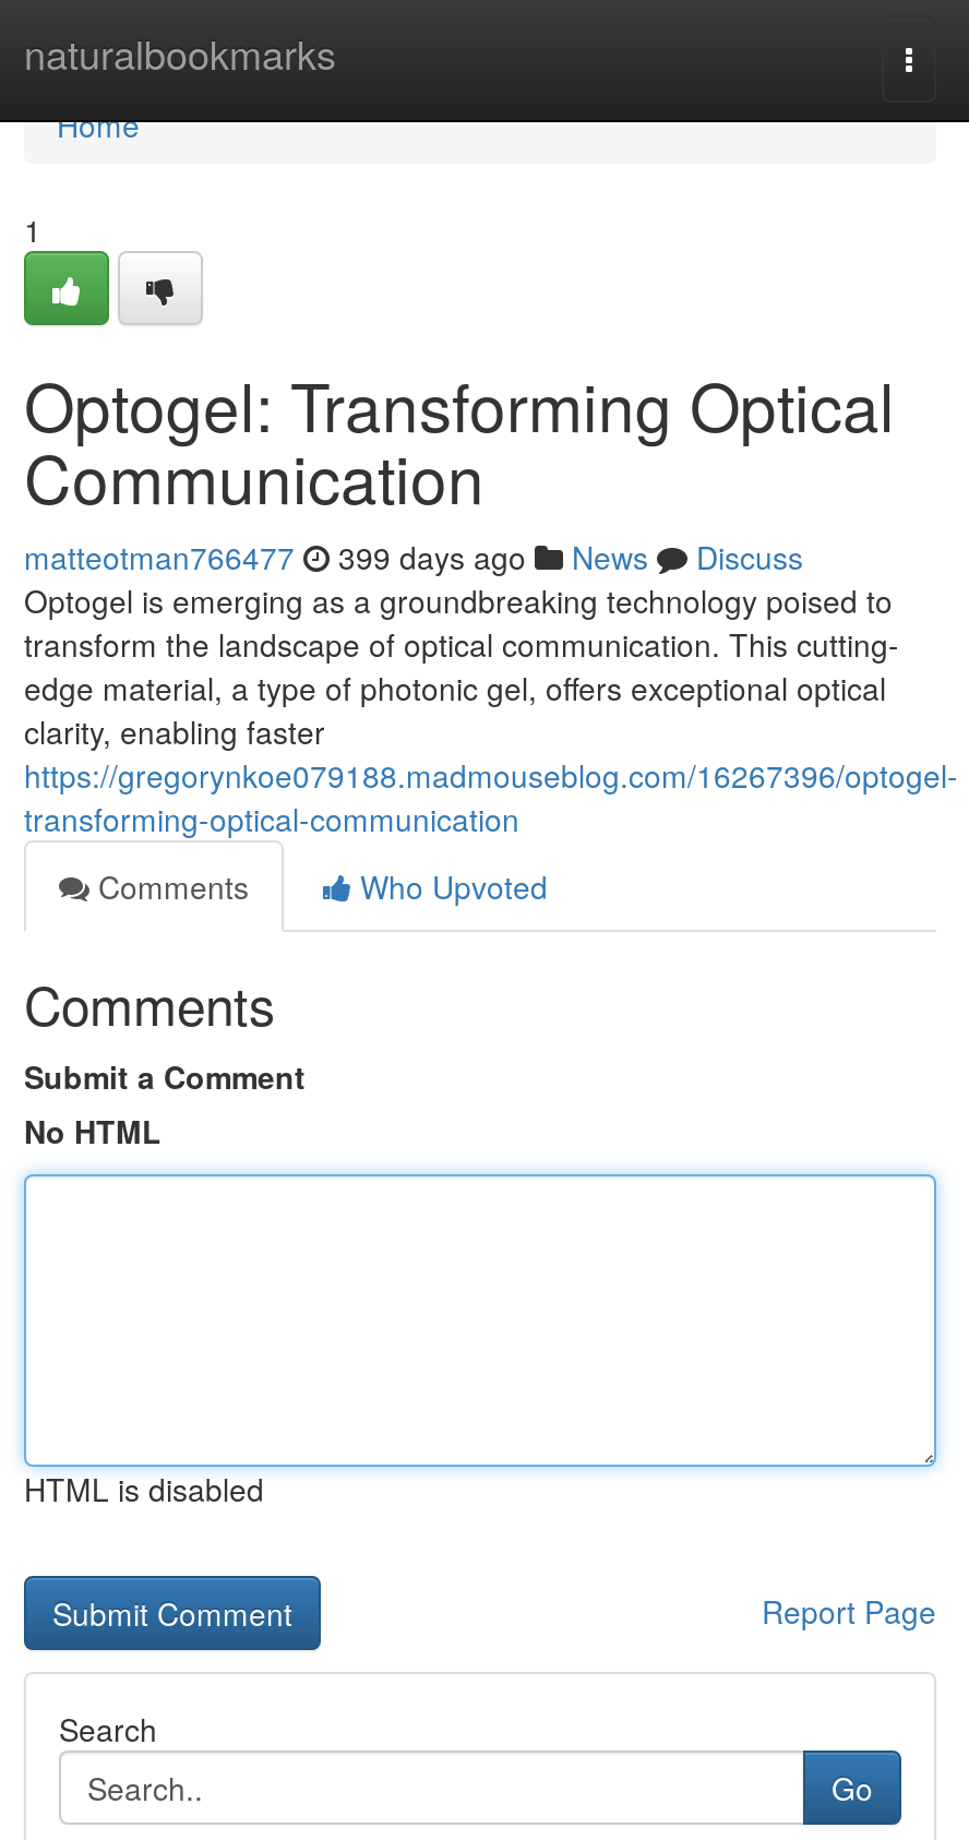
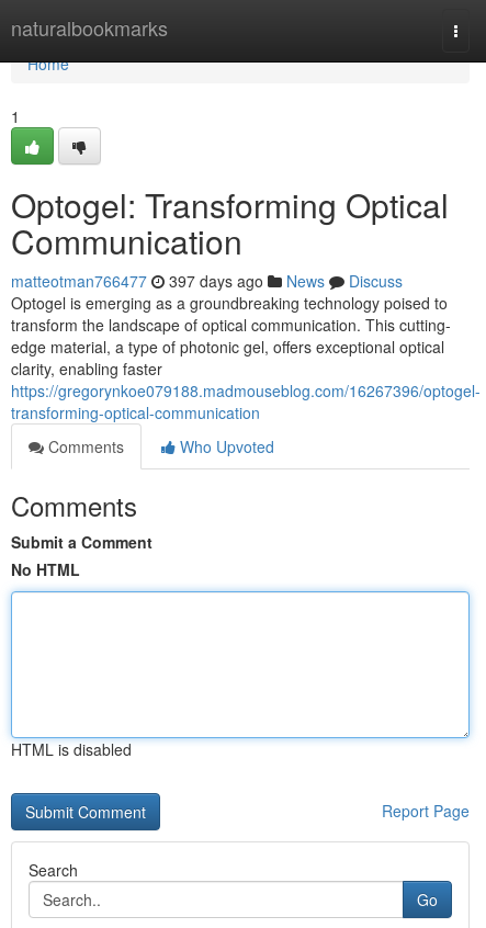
[24,535,803,578] matteotman766477 399 days ago News Discuss -> [11,270,403,292] matteotman766477 397 days ago News Discuss

